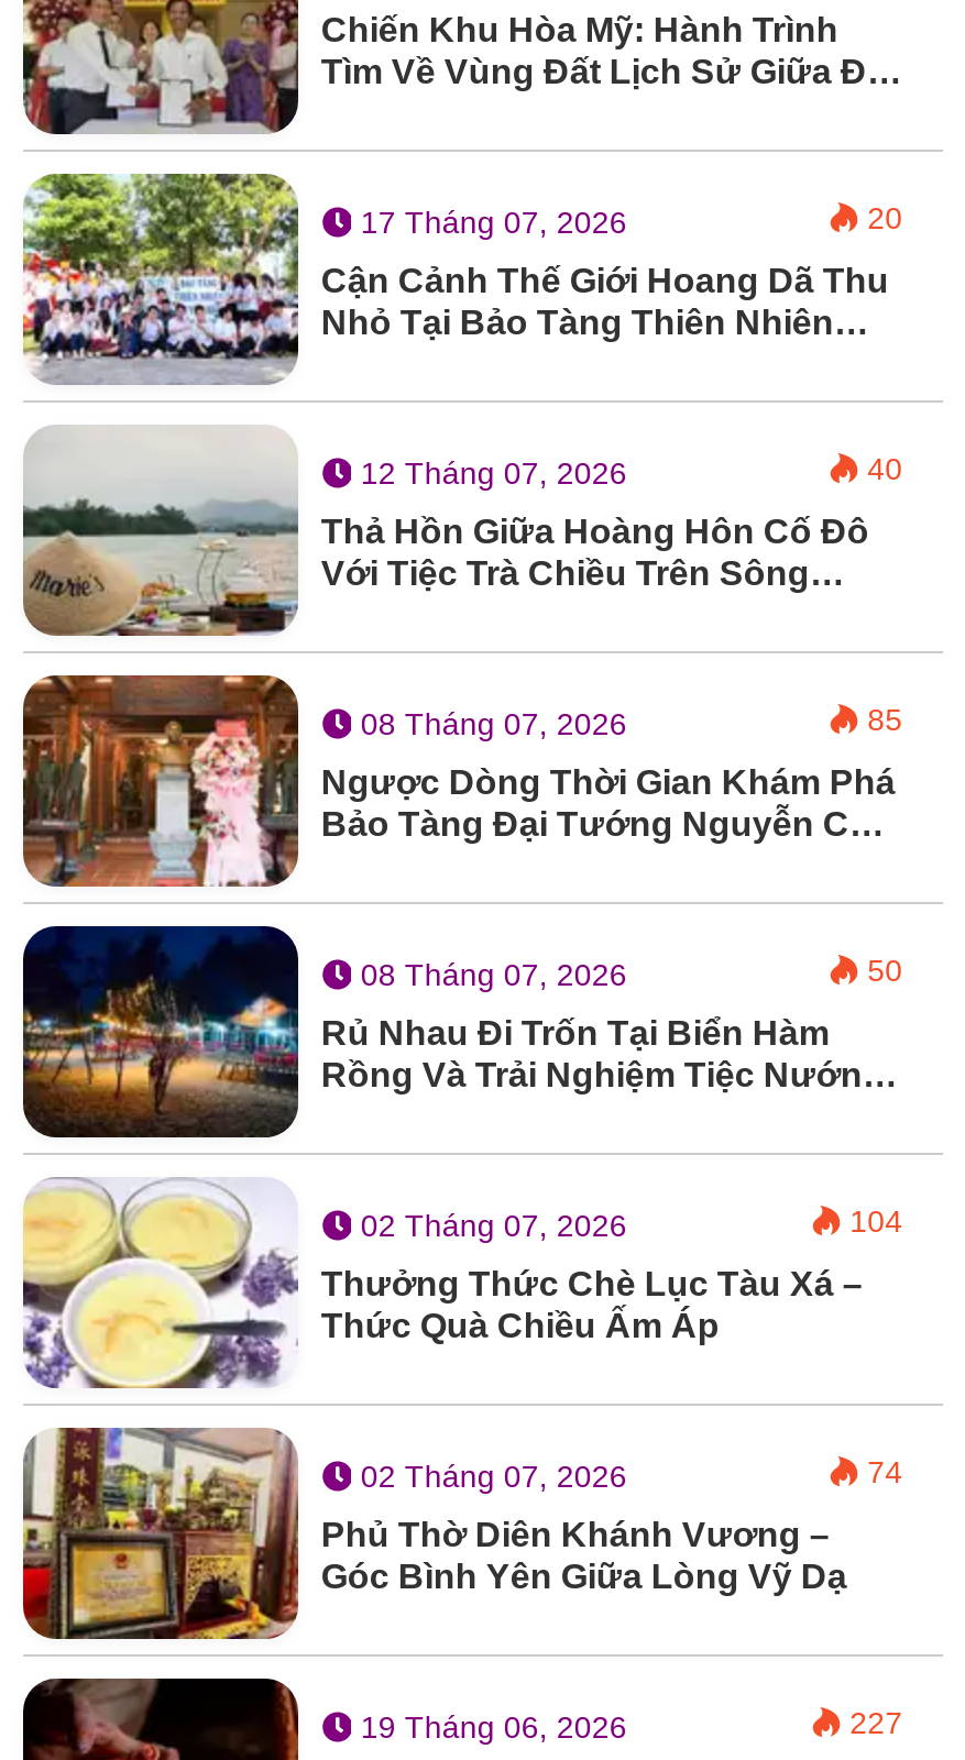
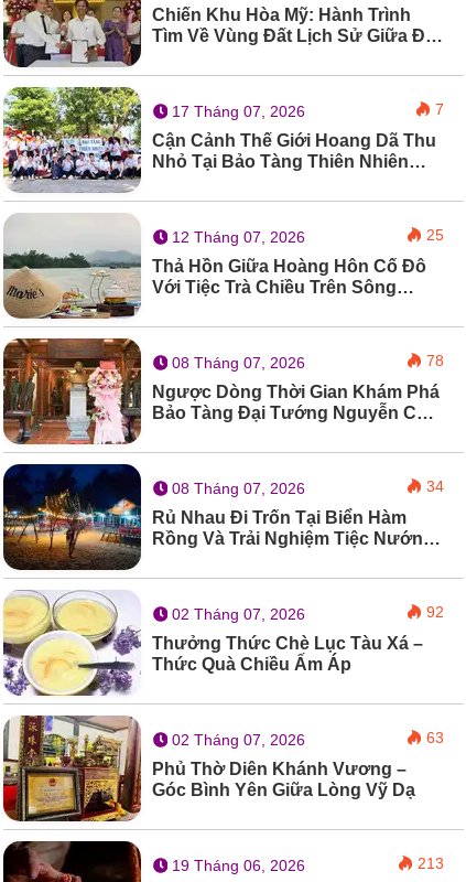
[858,200,903,235] 20 -> [430,100,444,118] 7
[858,451,903,486] 40 -> [421,226,444,244] 25
[858,702,903,737] 85 -> [421,352,444,369] 78
[858,953,903,988] 50 -> [421,477,444,495] 34
[841,1203,903,1239] 104 -> [421,603,444,621] 92
[858,1454,903,1489] 74 -> [421,729,444,746] 63
[841,1705,903,1740] 227 -> [413,854,444,872] 213

